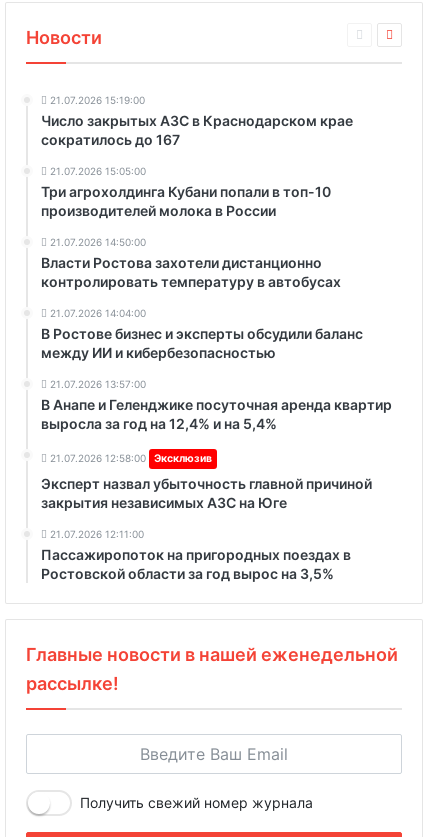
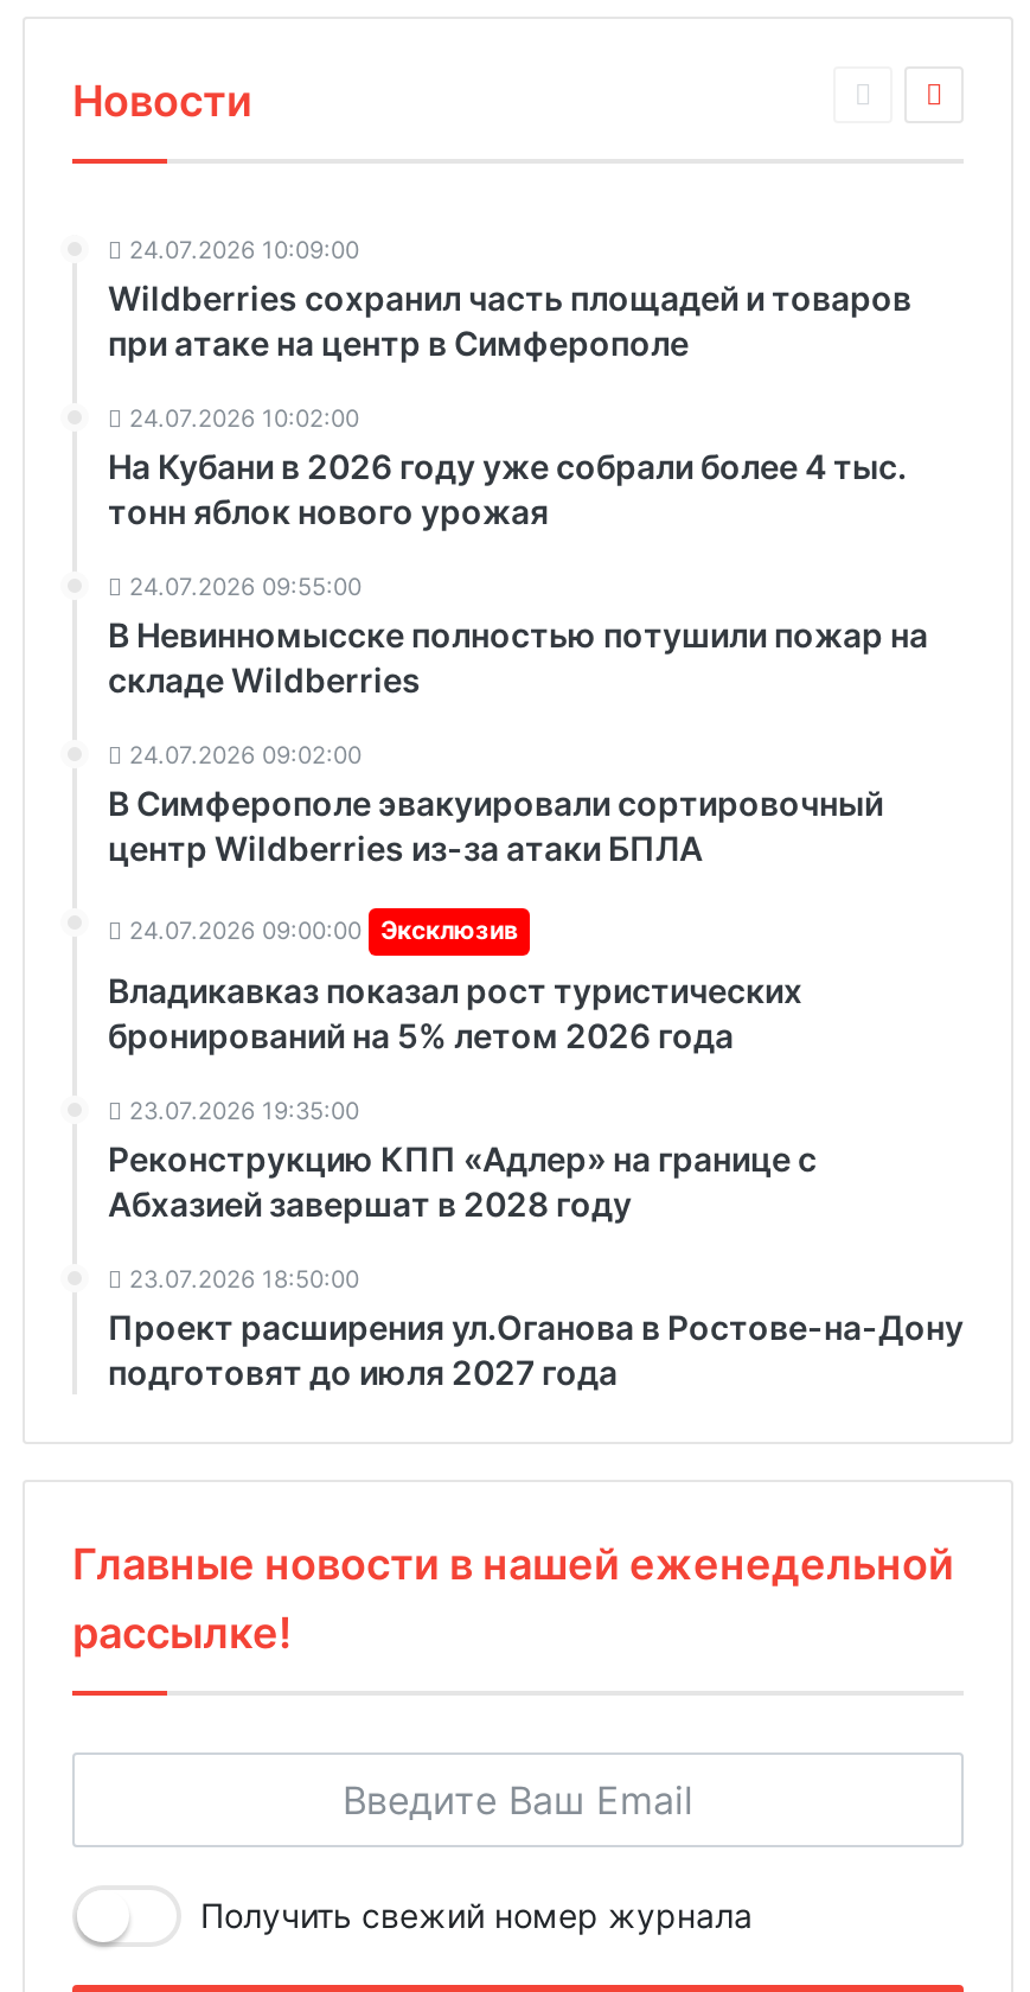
[41,94,392,464] 21.07.2026 15:19:00 | Число закрытых АЗС в Краснодарском крае | сократилось до 167 | 21.07.2026 15:05:00 | Три агрохолдинга Кубани попали в топ-10 | производителей молока в России | 21.07.2026 14:50:00 | Власти Ростова захотели дистанционно | контролировать температуру в автобусах | 21.07.2026 14:04:00 | В Ростове бизнес и эксперты обсудили баланс | между ИИ и кибербезопасностью | 21.07.2026 13:57:00 | В Анапе и Геленджике посуточная аренда квартир | выросла за год на 12,4% и на 5,4% | 21.07.2026 12:58:00 -> [108,235,928,944] 24.07.2026 10:09:00 | Wildberries сохранил часть площадей и товаров | при атаке на центр в Симферополе | 24.07.2026 10:02:00 | На Кубани в 2026 году уже собрали более 4 тыс. | тонн яблок нового урожая | 24.07.2026 09:55:00 | В Невинномысске полностью потушили пожар на | складе Wildberries | 24.07.2026 09:02:00 | В Симферополе эвакуировали сортировочный | центр Wildberries из-за атаки БПЛА | 24.07.2026 09:00:00
moved [154,452,212,465] -> [380,915,518,946]: Эксклюзив
[41,475,372,582] Эксперт назвал убыточность главной причиной | закрытия независимых АЗС на Юге | 21.07.2026 12:11:00 | Пассажиропоток на пригородных поездах в | Ростовской области за год вырос на 3,5% -> [108,970,964,1392] Владикавказ показал рост туристических | бронирований на 5% летом 2026 года | 23.07.2026 19:35:00 | Реконструкцию КПП «Адлер» на границе с | Абхазией завершат в 2028 году | 23.07.2026 18:50:00 | Проект расширения ул.Оганова в Ростове-на-Дону | подготовят до июля 2027 года

